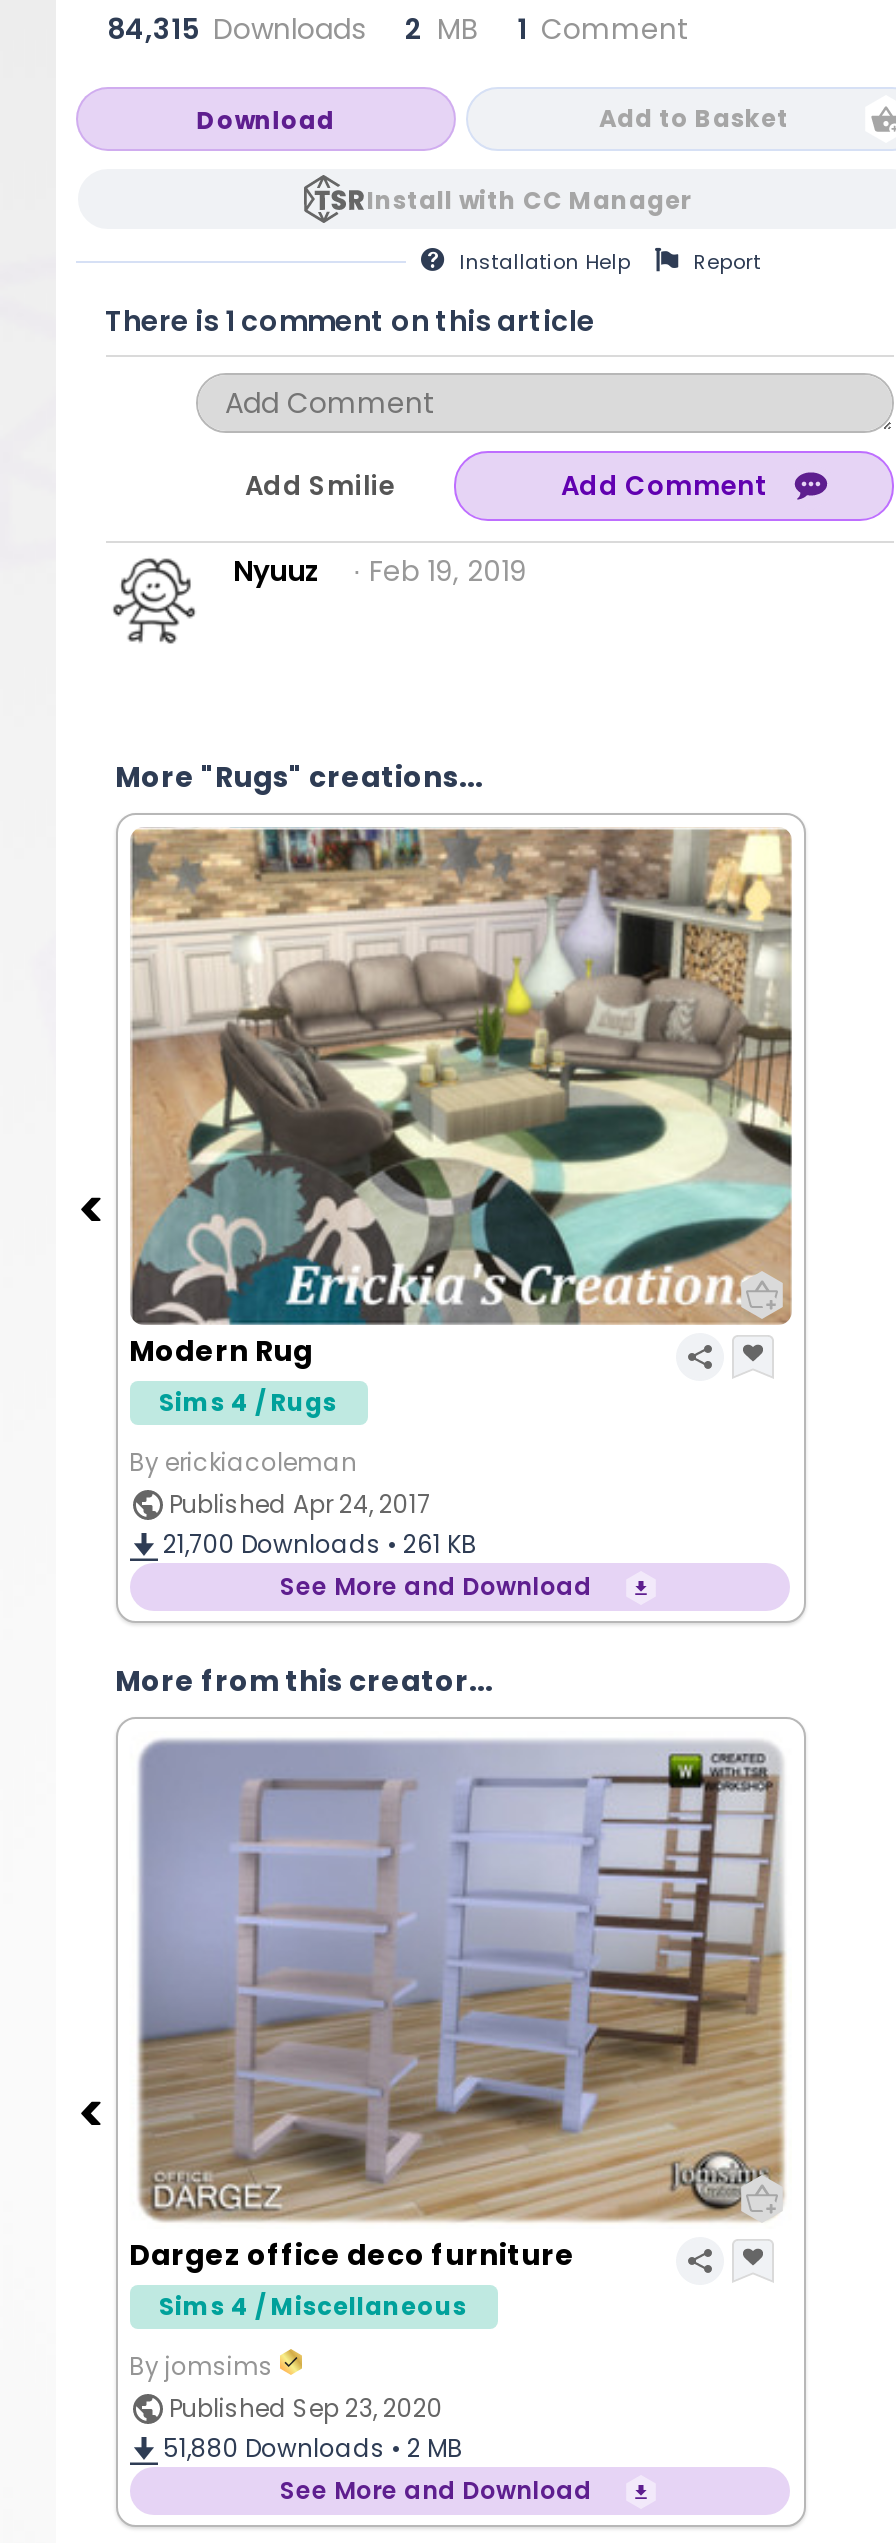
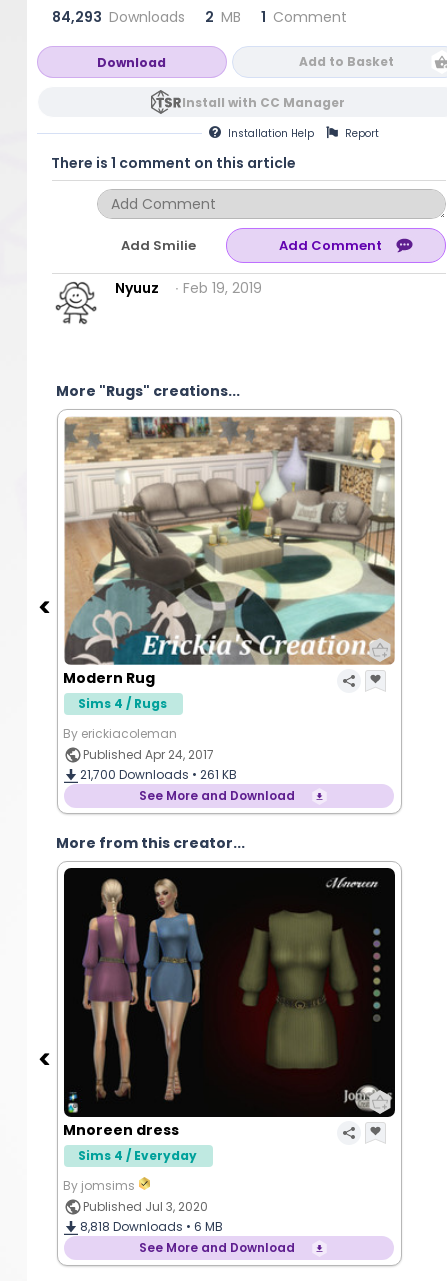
[107,9,689,49] 84,315 Downloads 2 MB 1 Comment -> [52,7,347,27] 84,293 Downloads 2 MB 1 Comment
[129,1731,792,2323] [image] | Dargez office deco furniture | Sims 4 / Miscellaneous -> [63,867,396,1164] [image] | Mnoreen dress | Sims 4 / Everyday
[169,2391,443,2425] Published Sep 23, 2020 -> [83,1198,208,1215] Published Jul 3, 2020
[163,2431,463,2465] 51,880 Downloads • 2 MB -> [80,1218,223,1235] 8,818 Downloads • 6 MB

